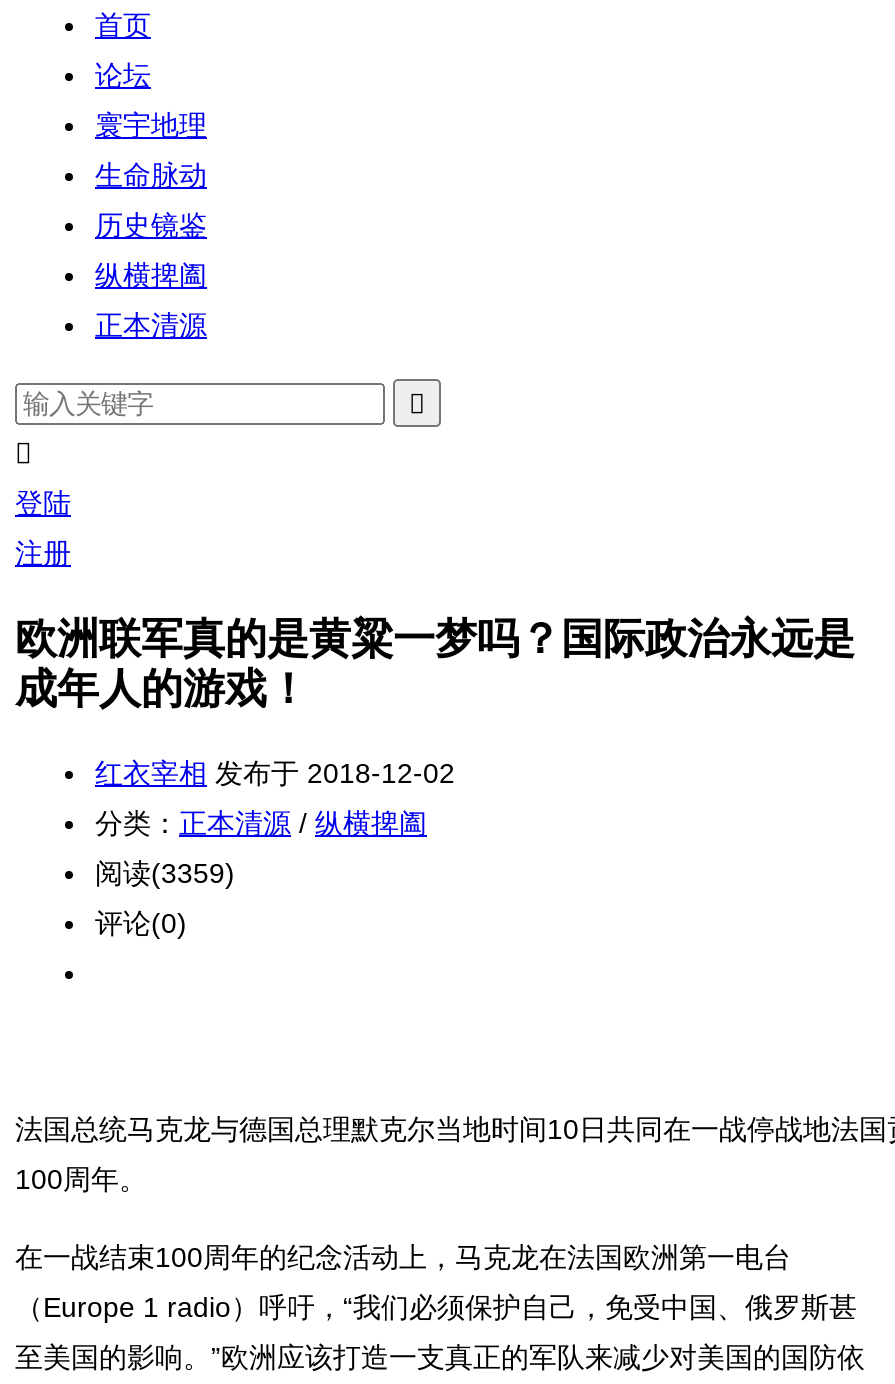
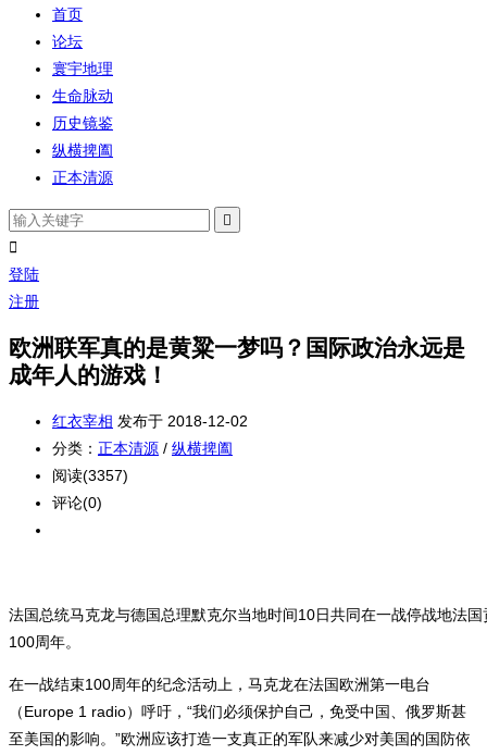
[95,857,235,889] 阅读(3359) -> [52,466,128,484] 阅读(3357)

